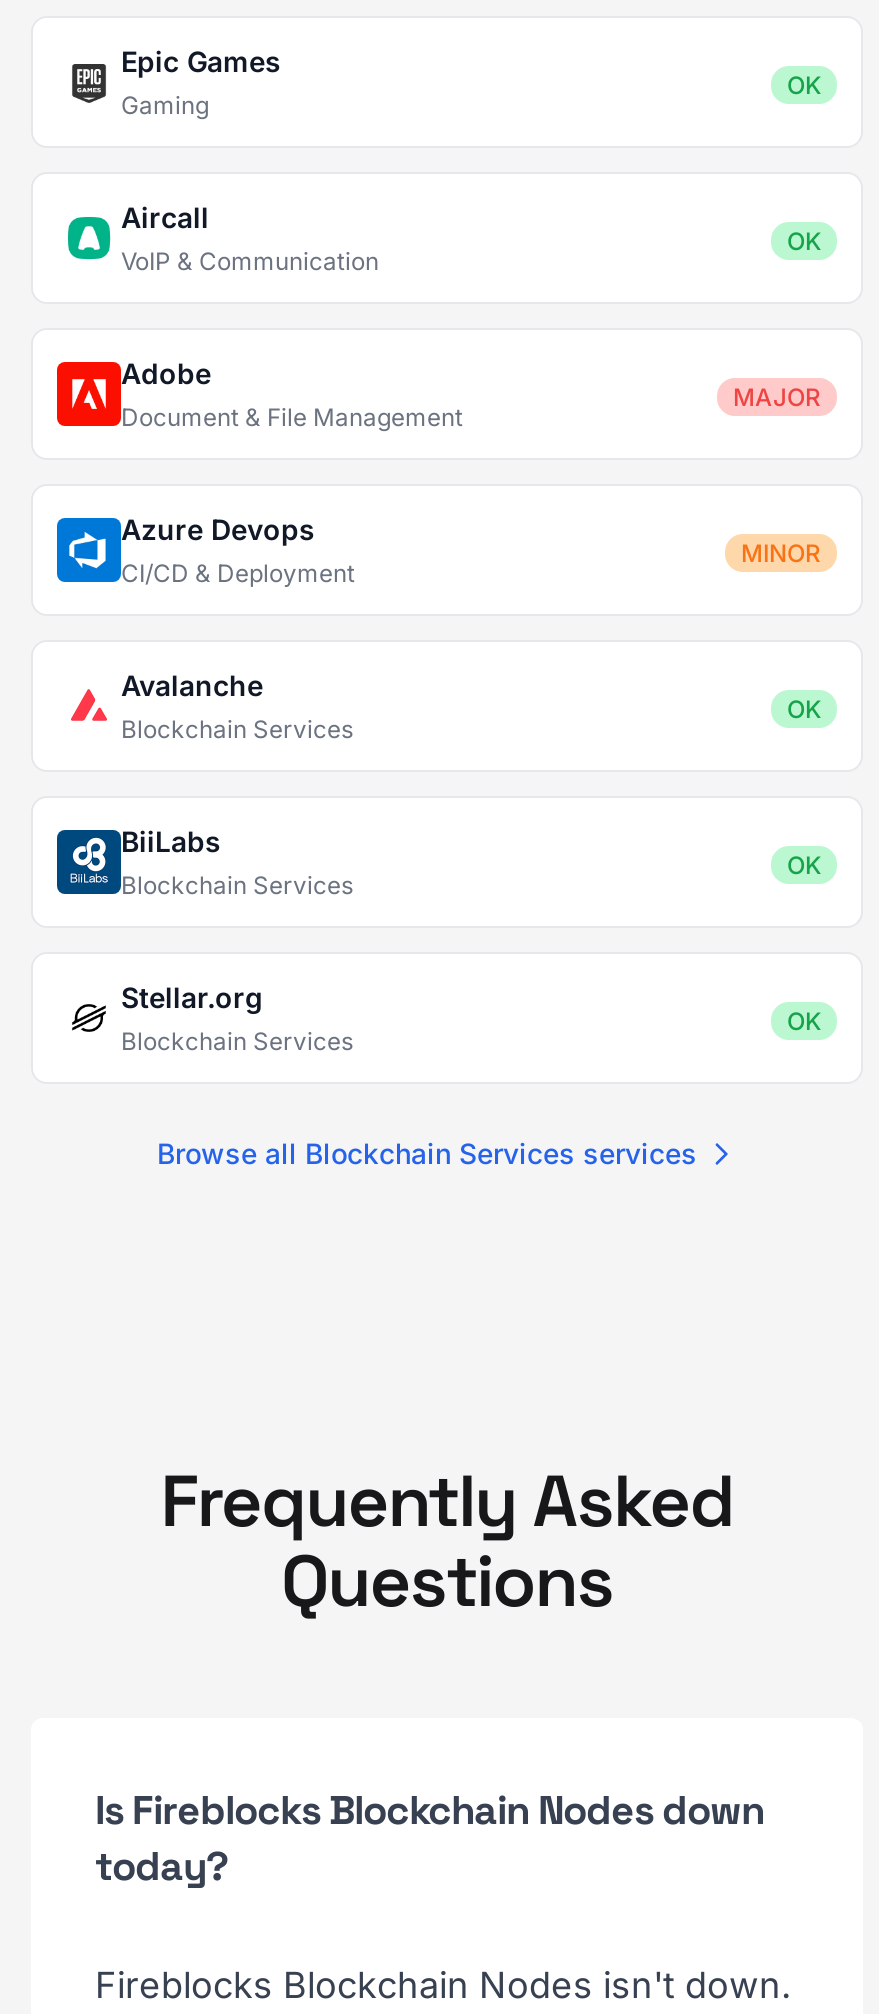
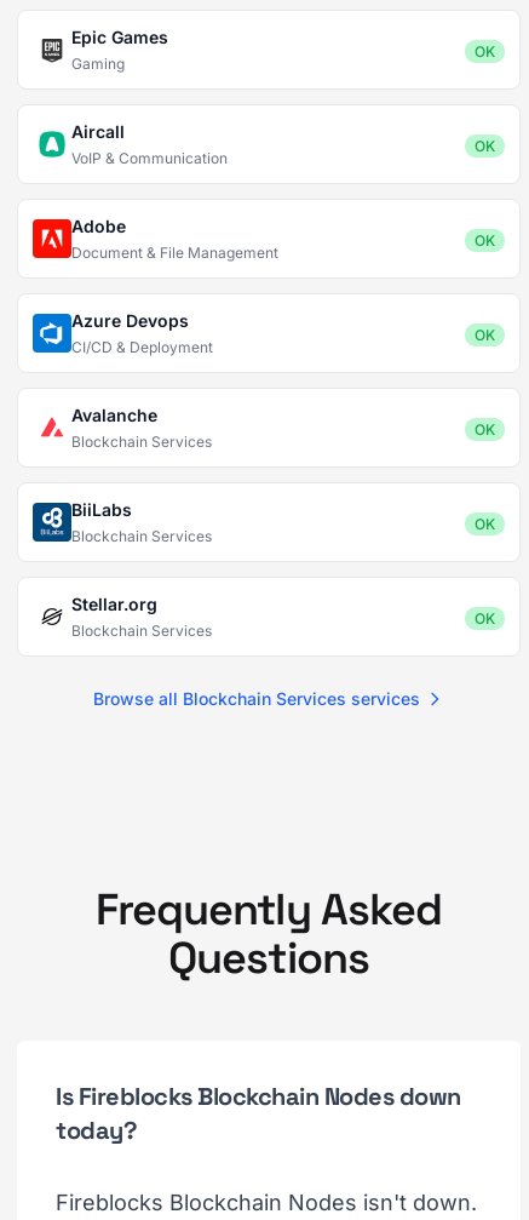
[733,382,821,412] MAJOR -> [475,231,495,250] OK
[741,538,821,568] MINOR -> [475,326,495,344] OK

